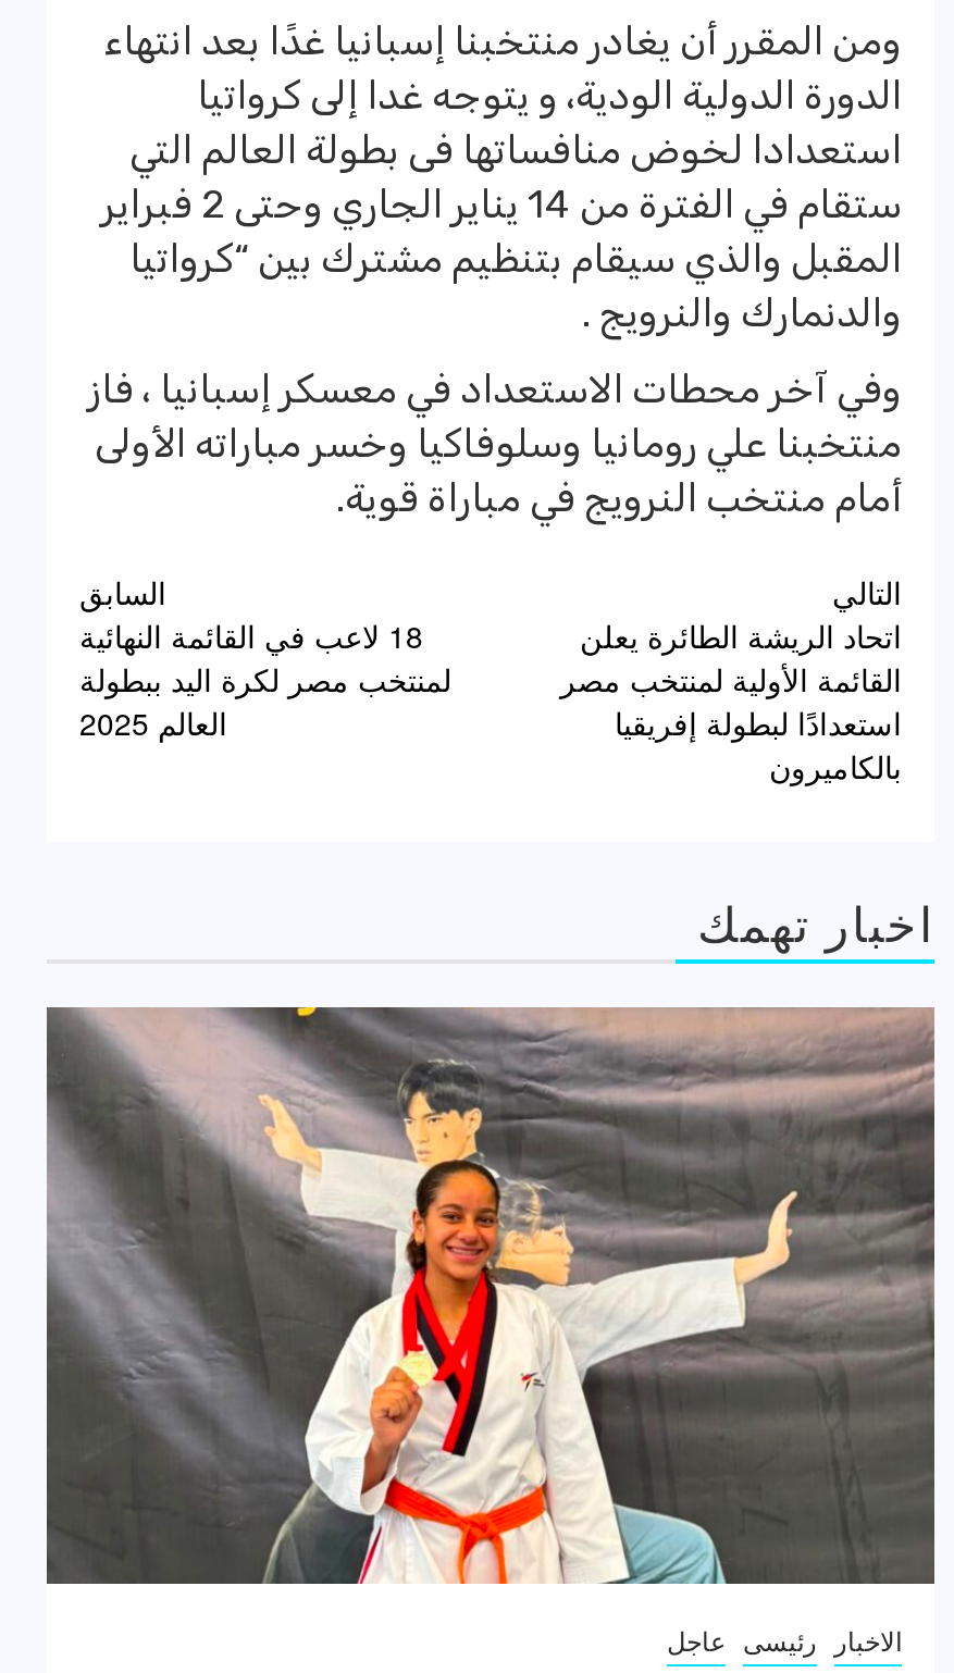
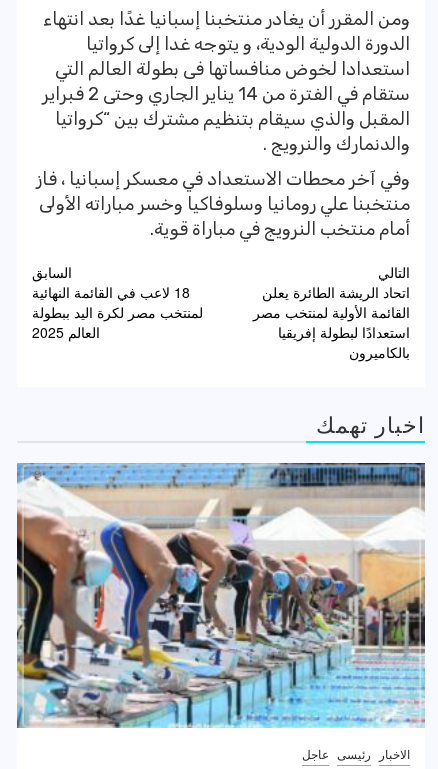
[45,1005,937,1586] [image] -> [16,462,426,729] [image]

